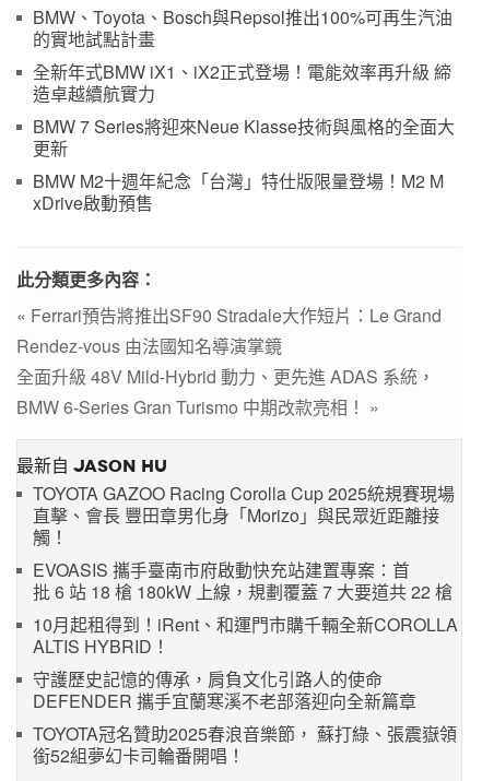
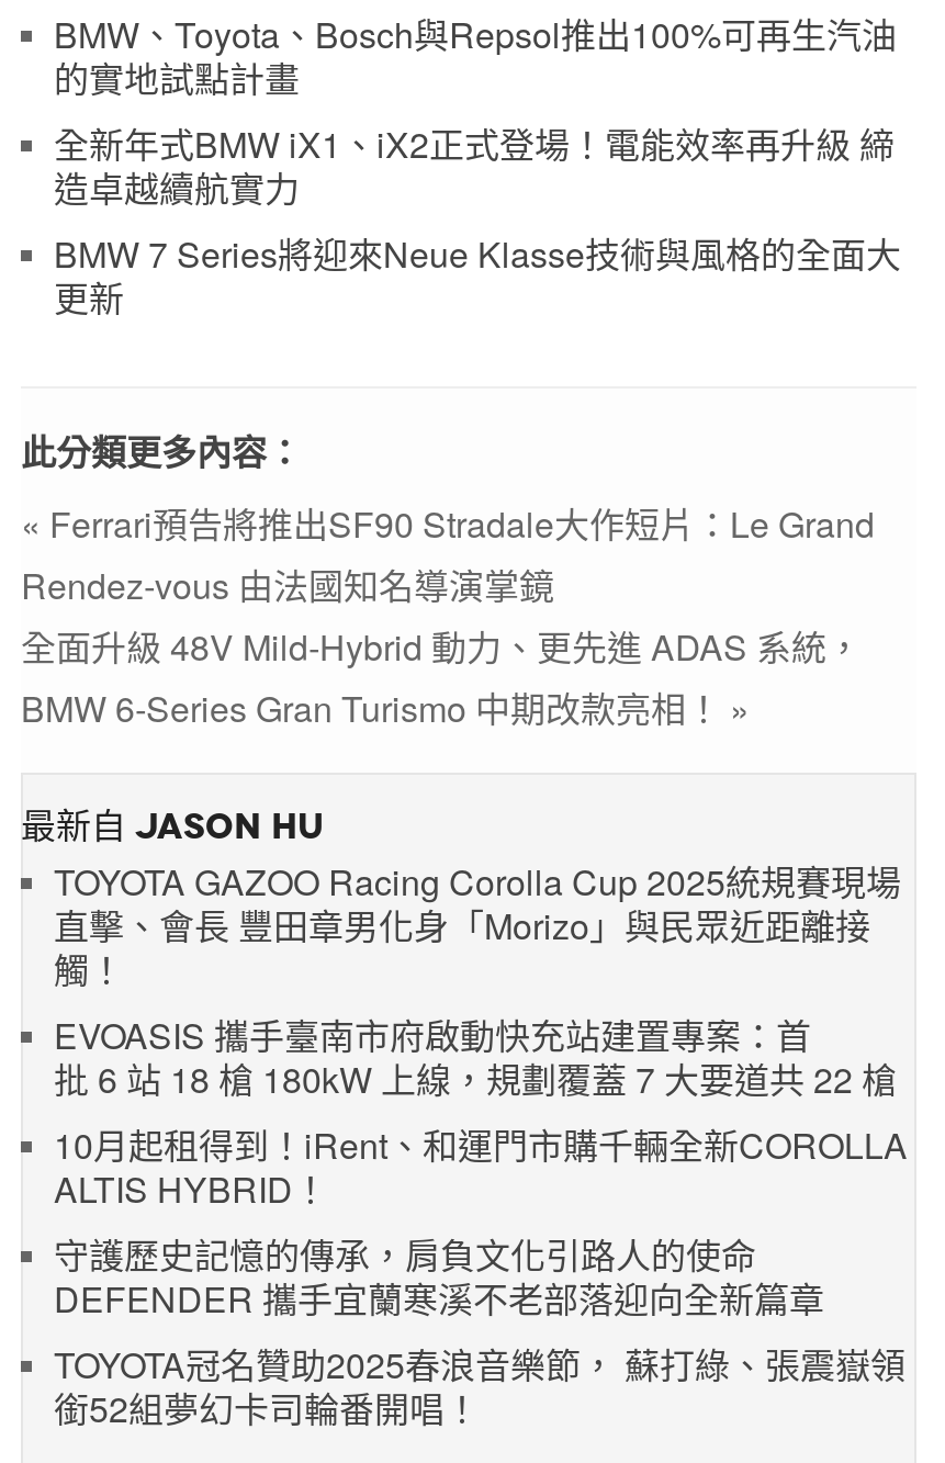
[33,168,444,215] BMW M2十週年紀念「台灣」特仕版限量登場！M2 M | xDrive啟動預售 -> none

